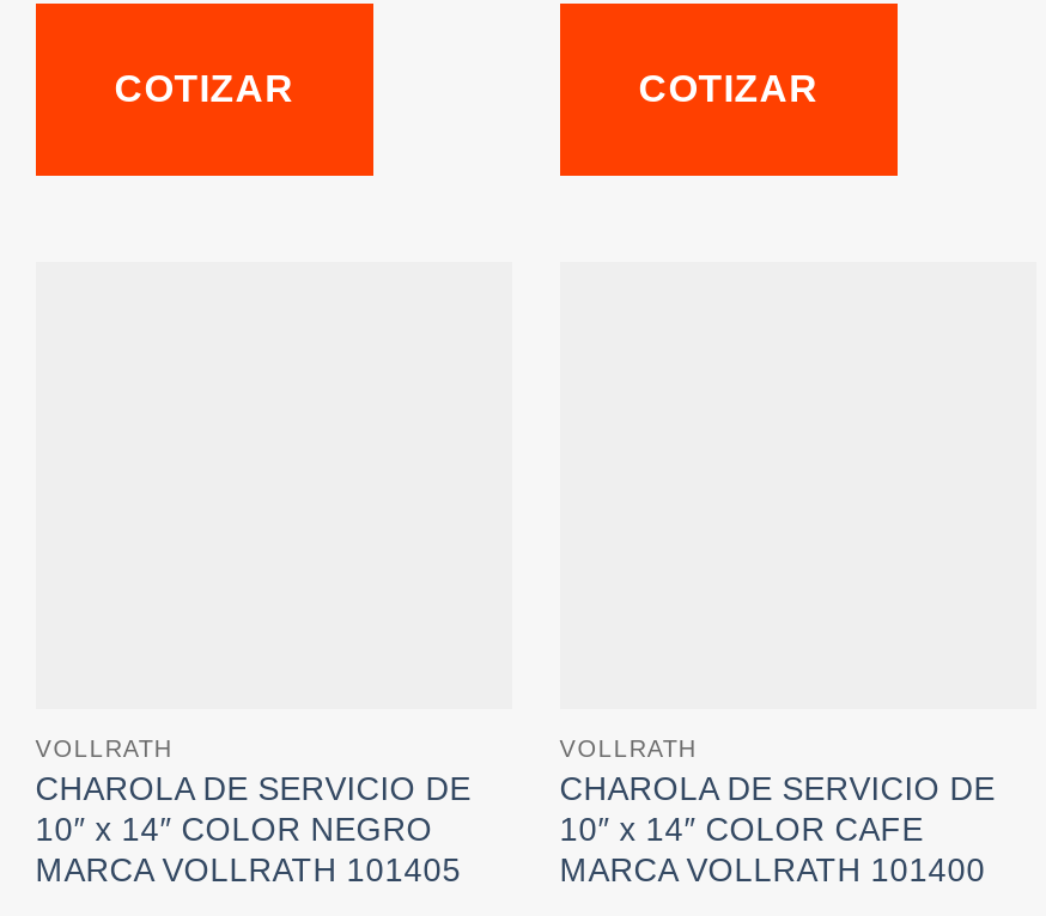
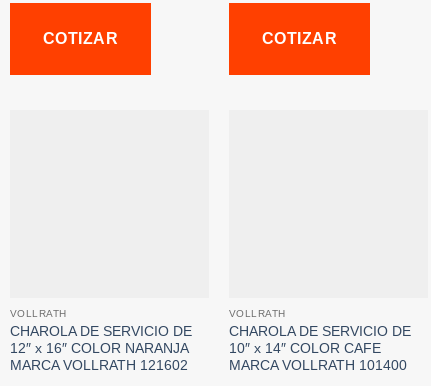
[35,813,433,849] 10″ x 14″ COLOR NEGRO -> [10,341,188,356] 12″ x 16″ COLOR NARANJA
[35,854,461,890] MARCA VOLLRATH 101405 -> [10,358,188,373] MARCA VOLLRATH 121602

